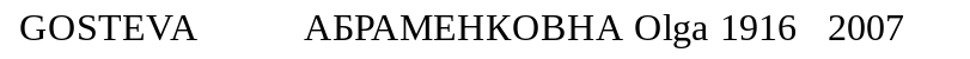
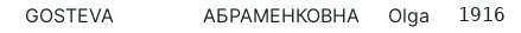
[304,7,904,47] АБРАМЕНКОВНА Olga 1916 | 2007 -> [203,4,506,27] АБРАМЕНКОВНА | Olga | 1916

